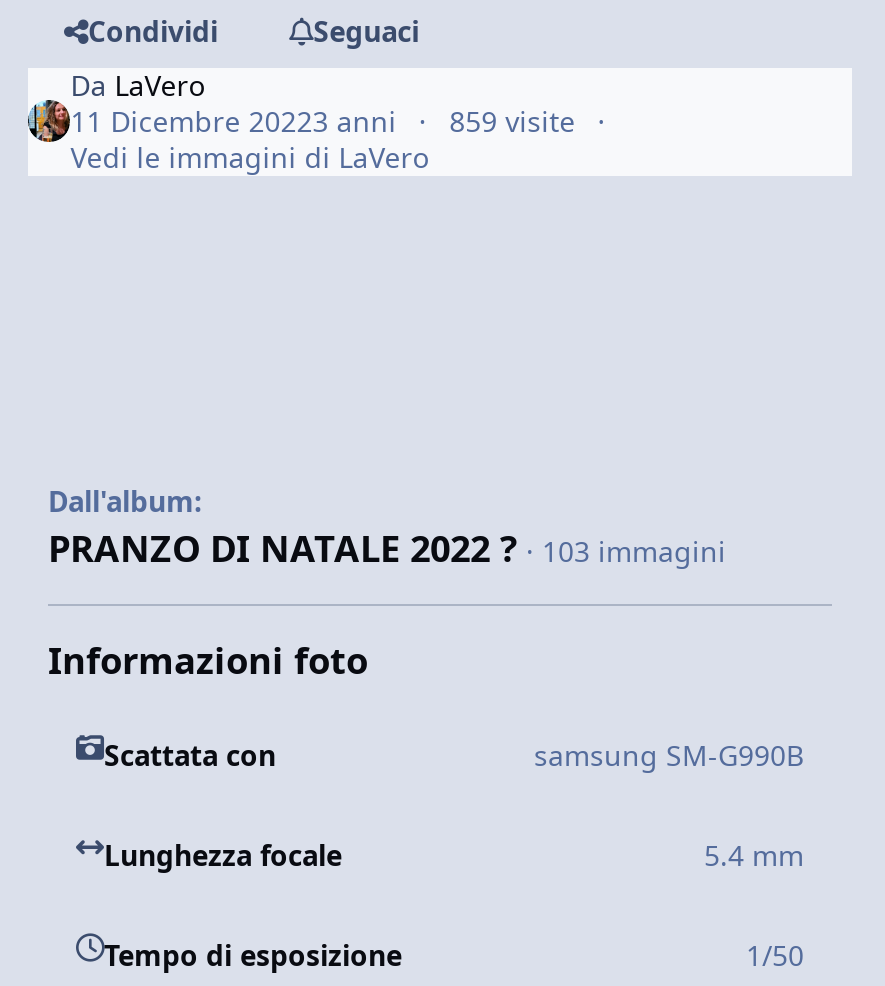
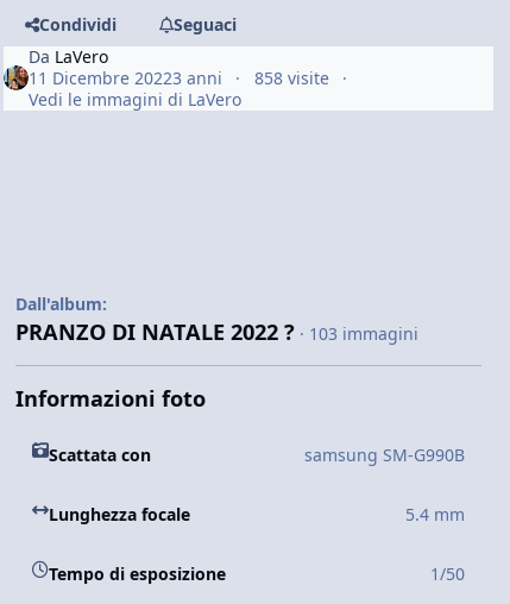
[70,101,575,139] 11 Dicembre 20223 anni 859 visite -> [29,66,329,89] 11 Dicembre 20223 anni 858 visite

